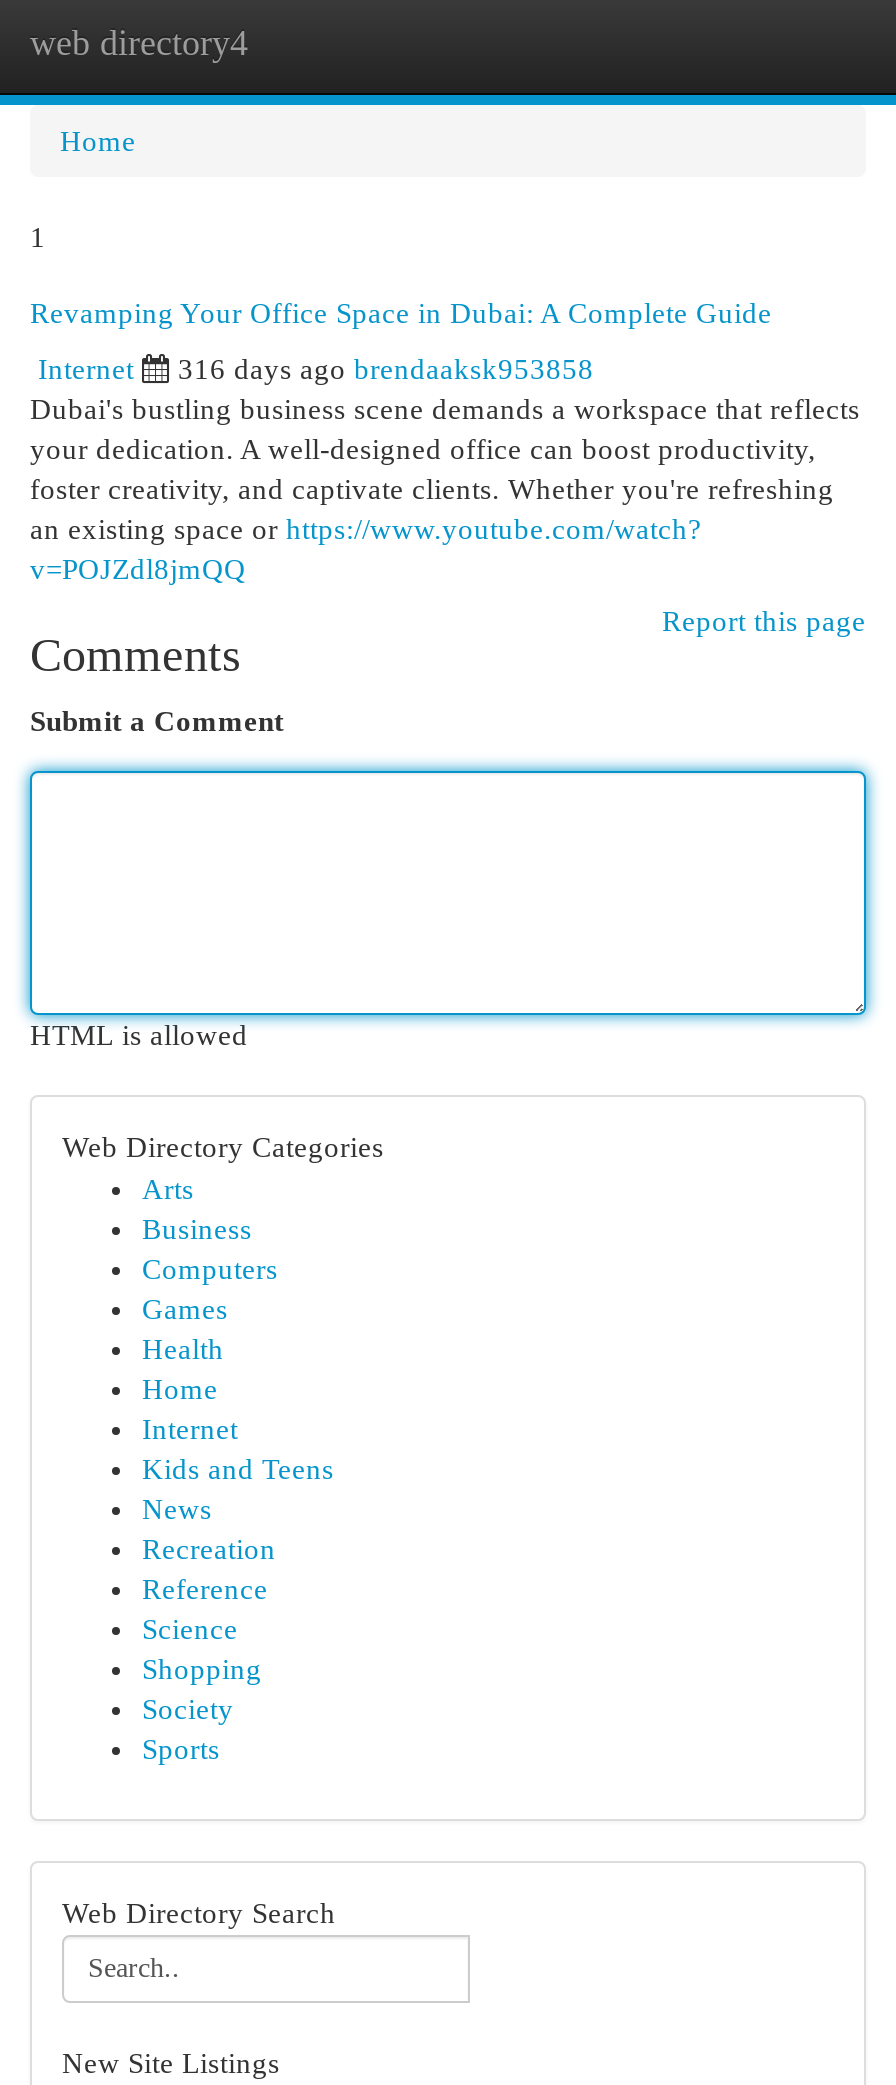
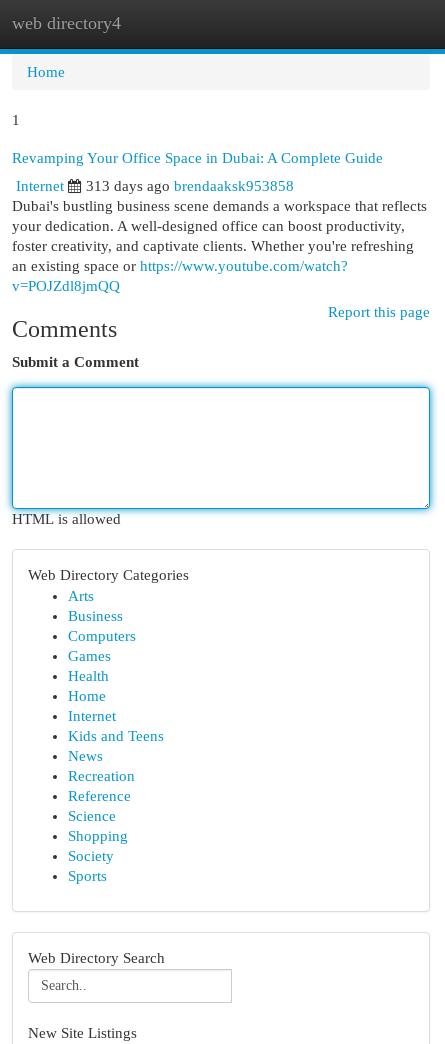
[178,353,594,385] 316 days ago brendaaksk953858 -> [86,178,294,194] 313 days ago brendaaksk953858

